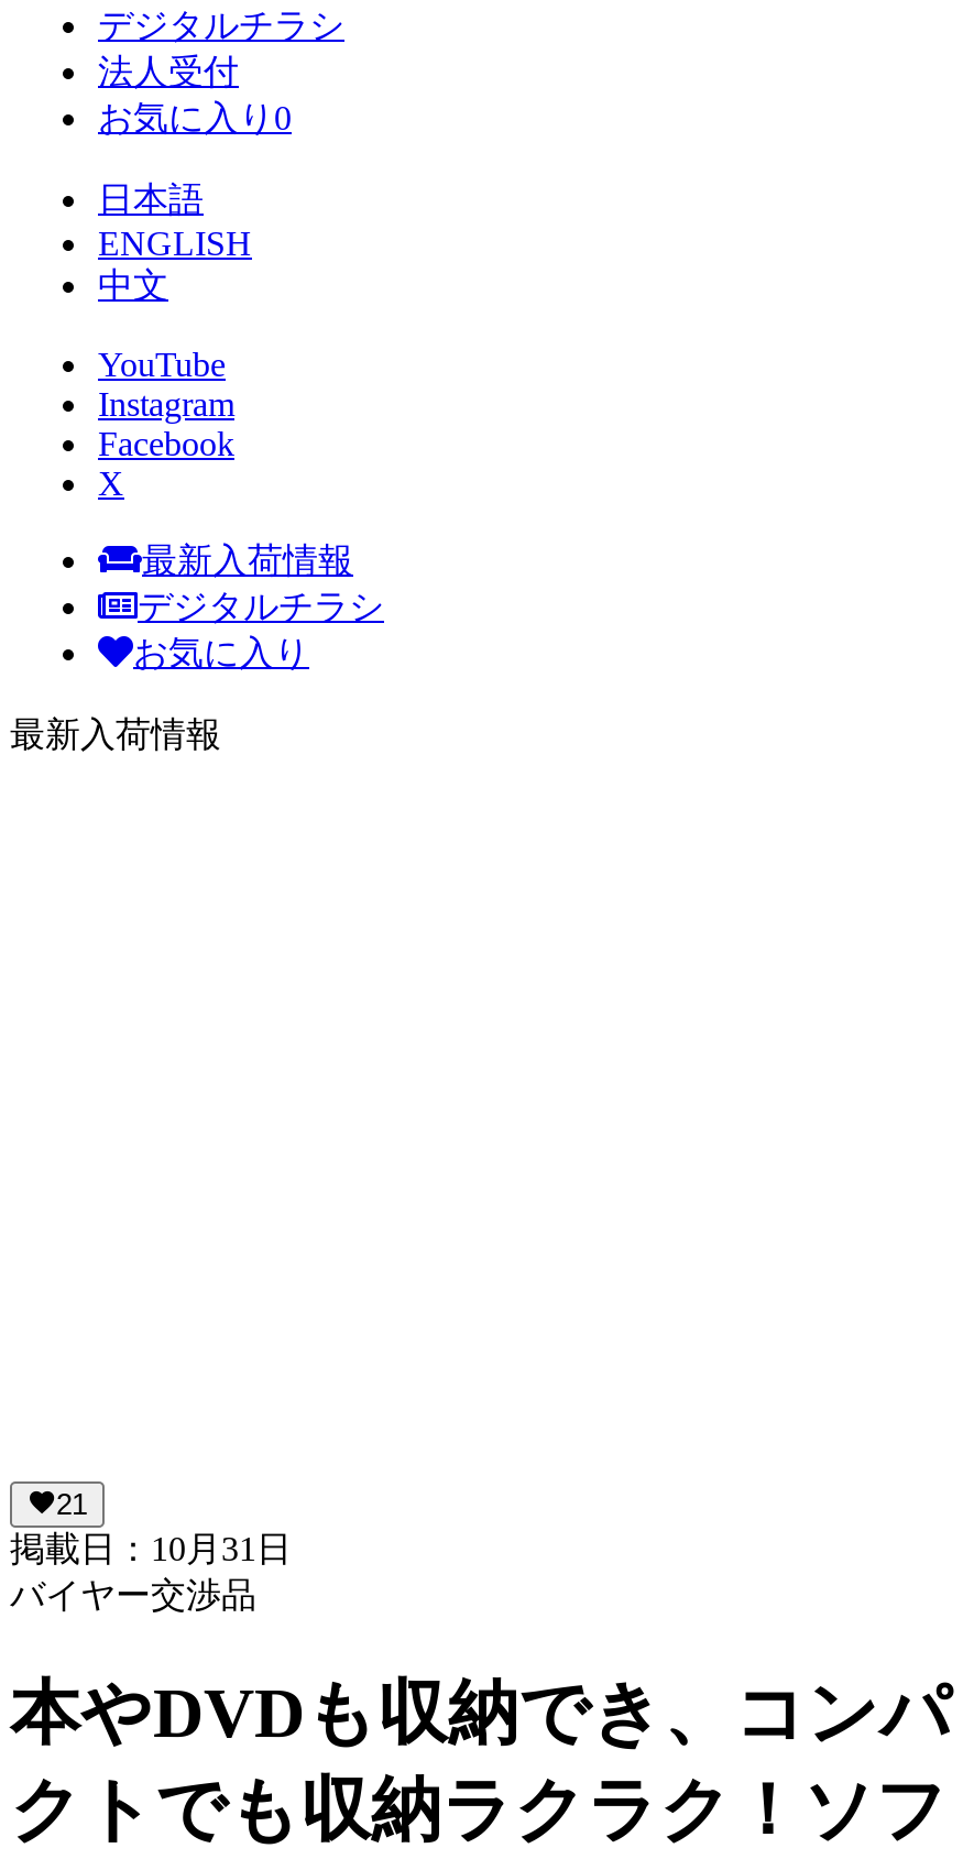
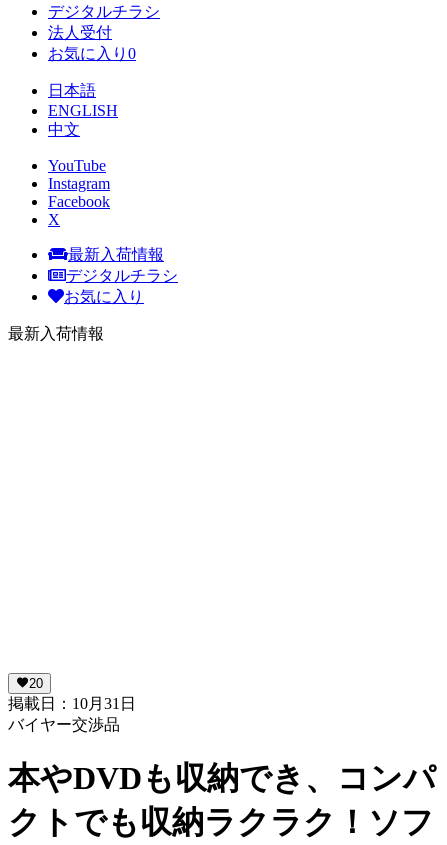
[56,1488,87,1521] 21 -> [29,676,43,691] 20

